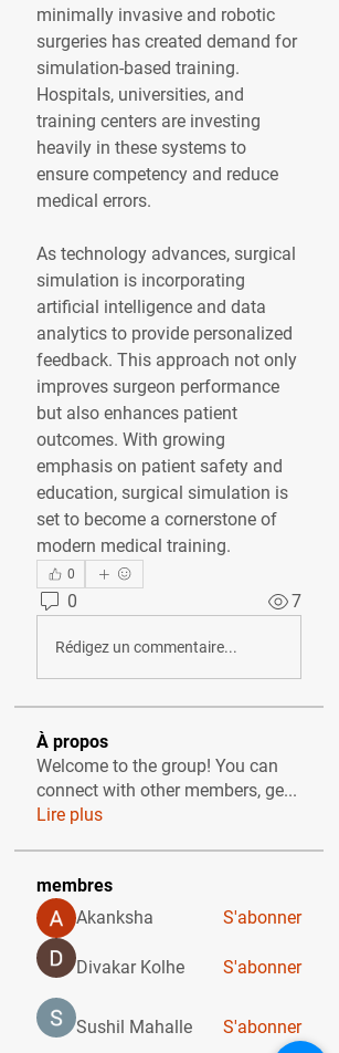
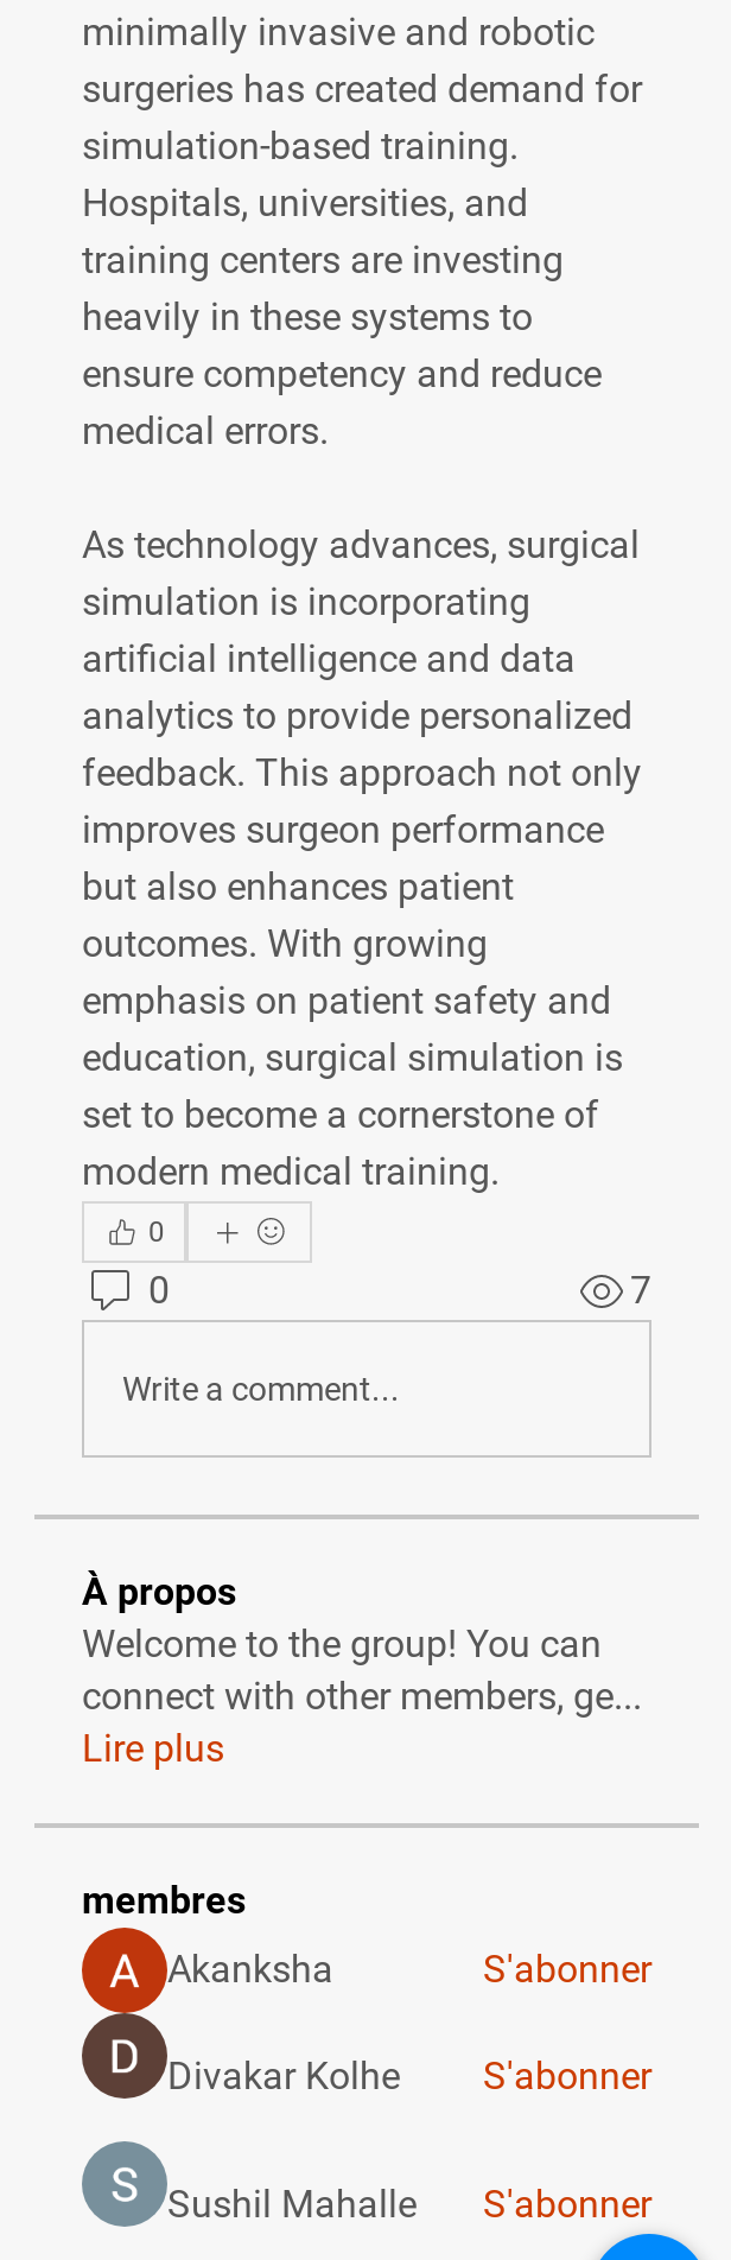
[55,638,237,655] Rédigez un commentaire... -> [122,1369,400,1407] Write a comment...

